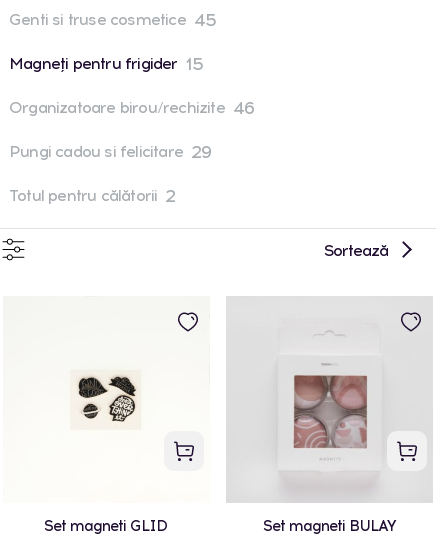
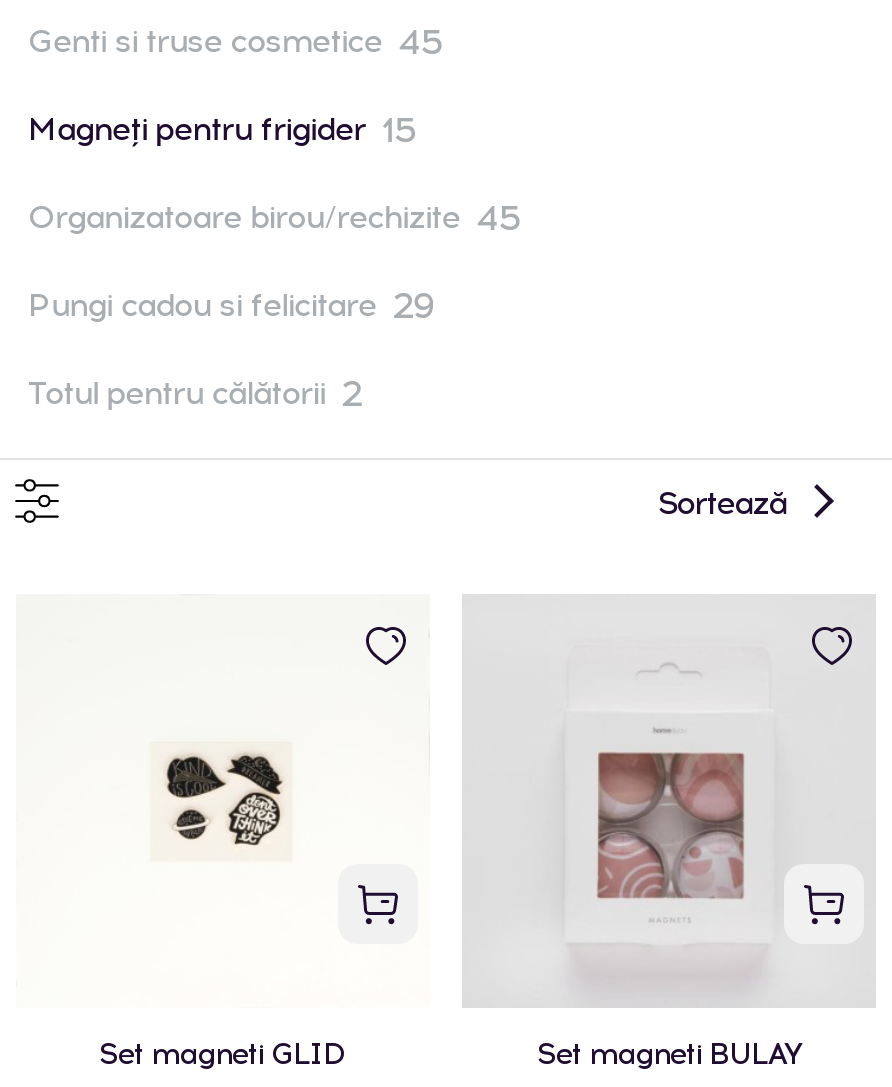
[9,97,254,119] Organizatoare birou/rechizite 46 -> [28,196,520,240] Organizatoare birou/rechizite 45

